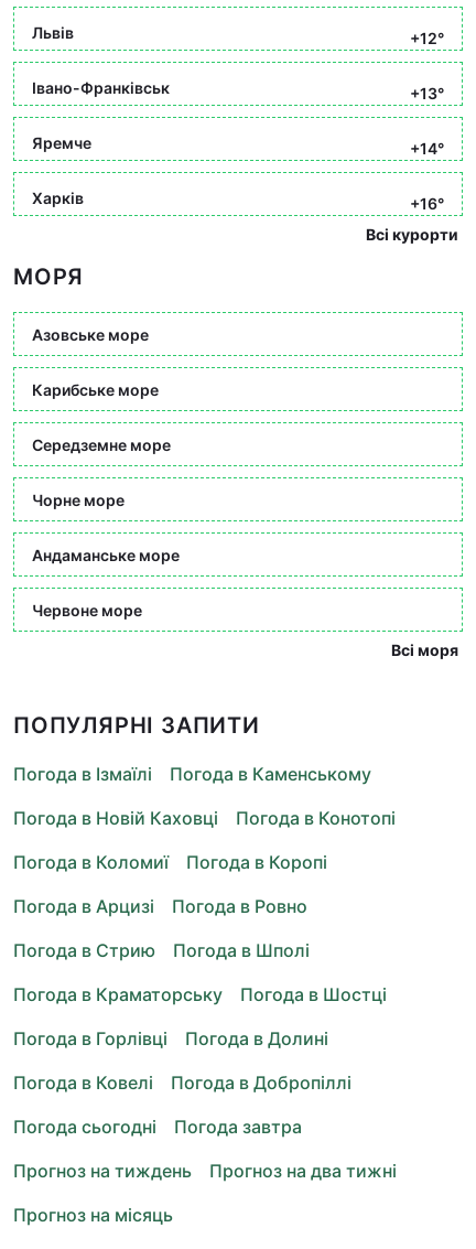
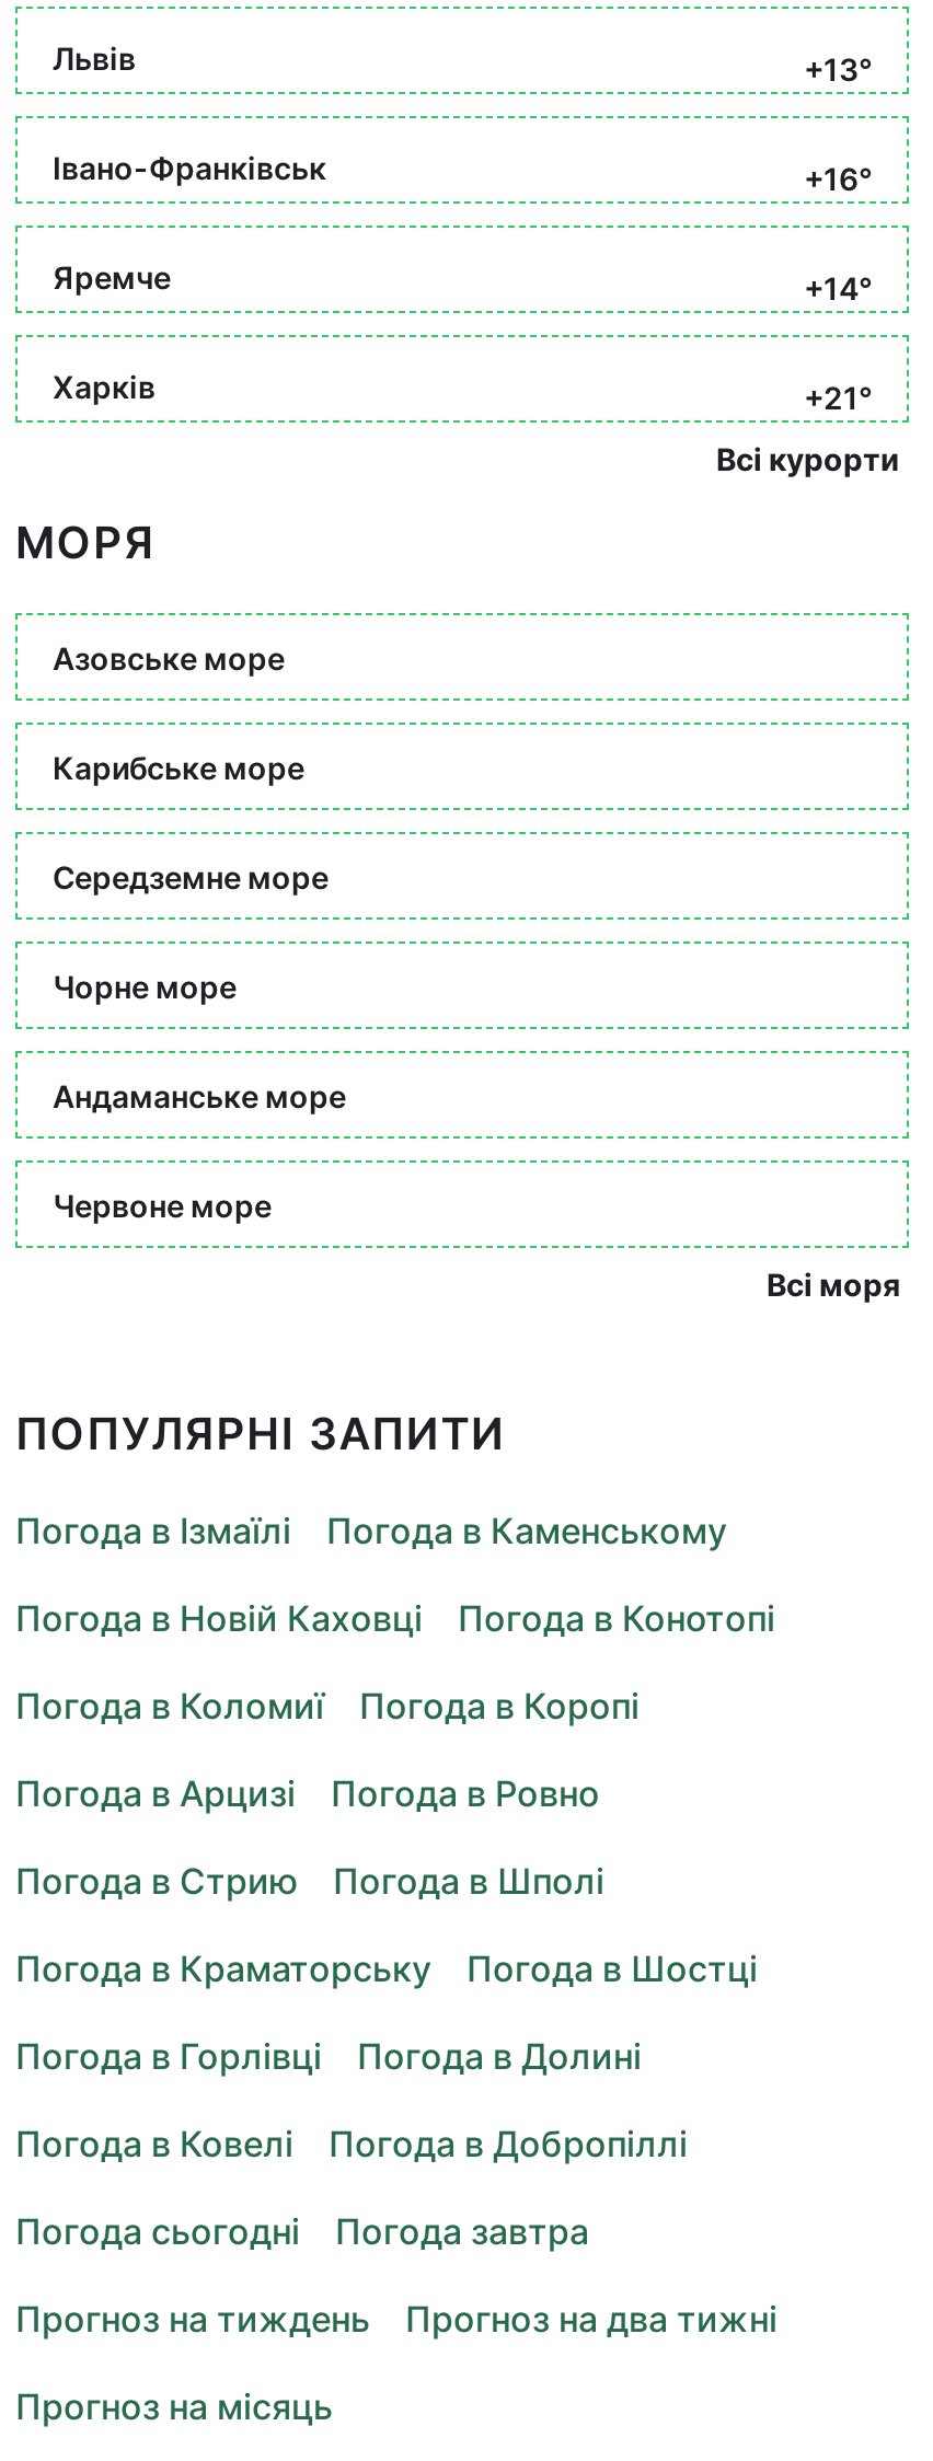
[410,29,444,47] +12° -> [804,50,872,88] +13°
[410,84,444,103] +13° -> [804,160,872,197] +16°
[410,194,444,213] +16° -> [804,379,872,416] +21°

